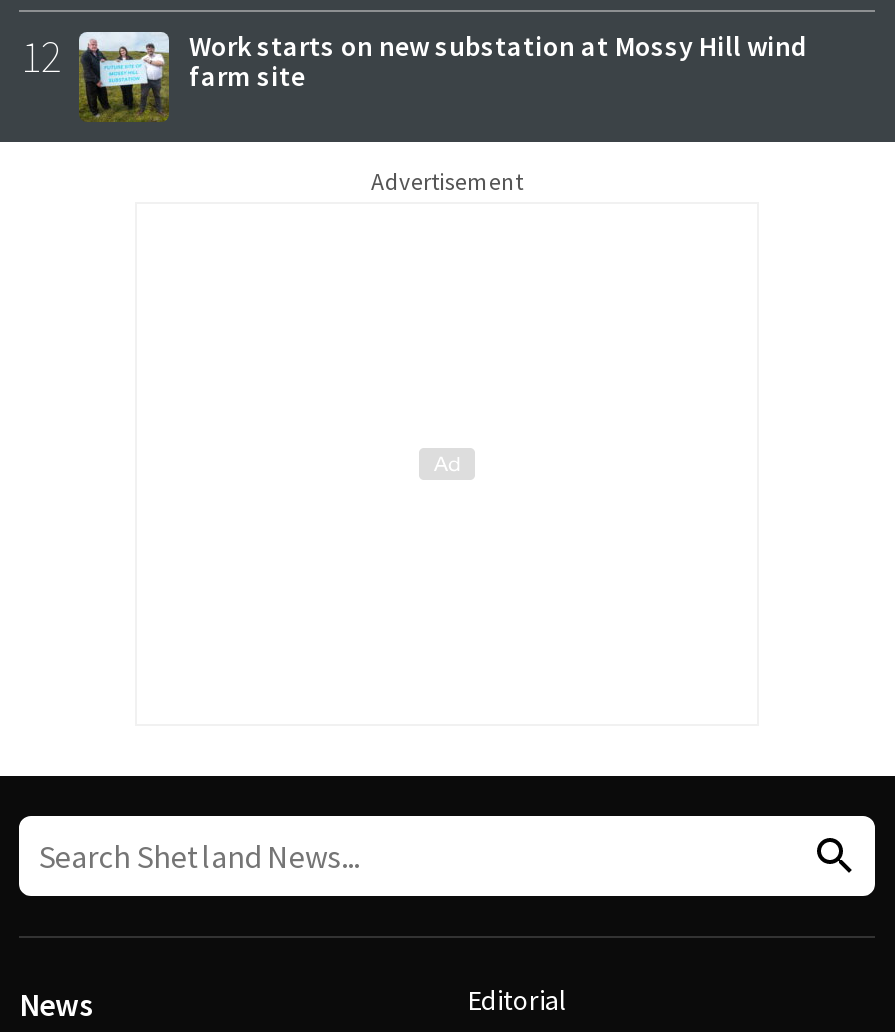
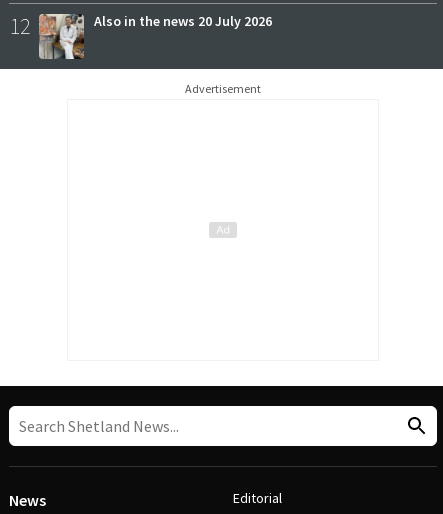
[77,29,807,122] [image] | Work starts on new substation at Mossy Hill wind | farm site -> [38,12,272,60] [image] | Also in the news 20 July 2026

